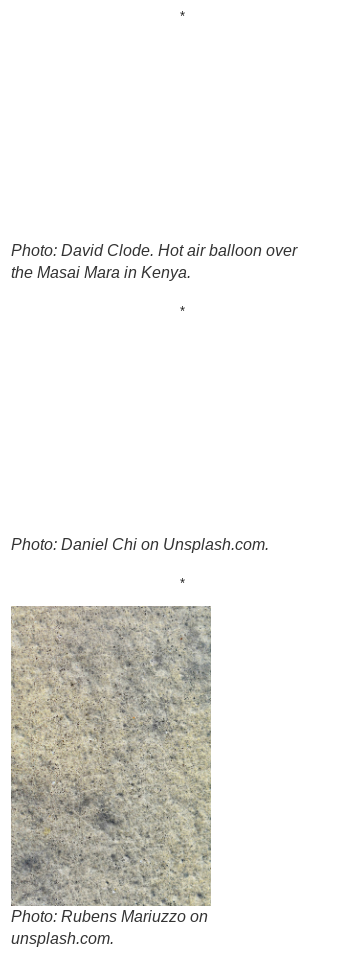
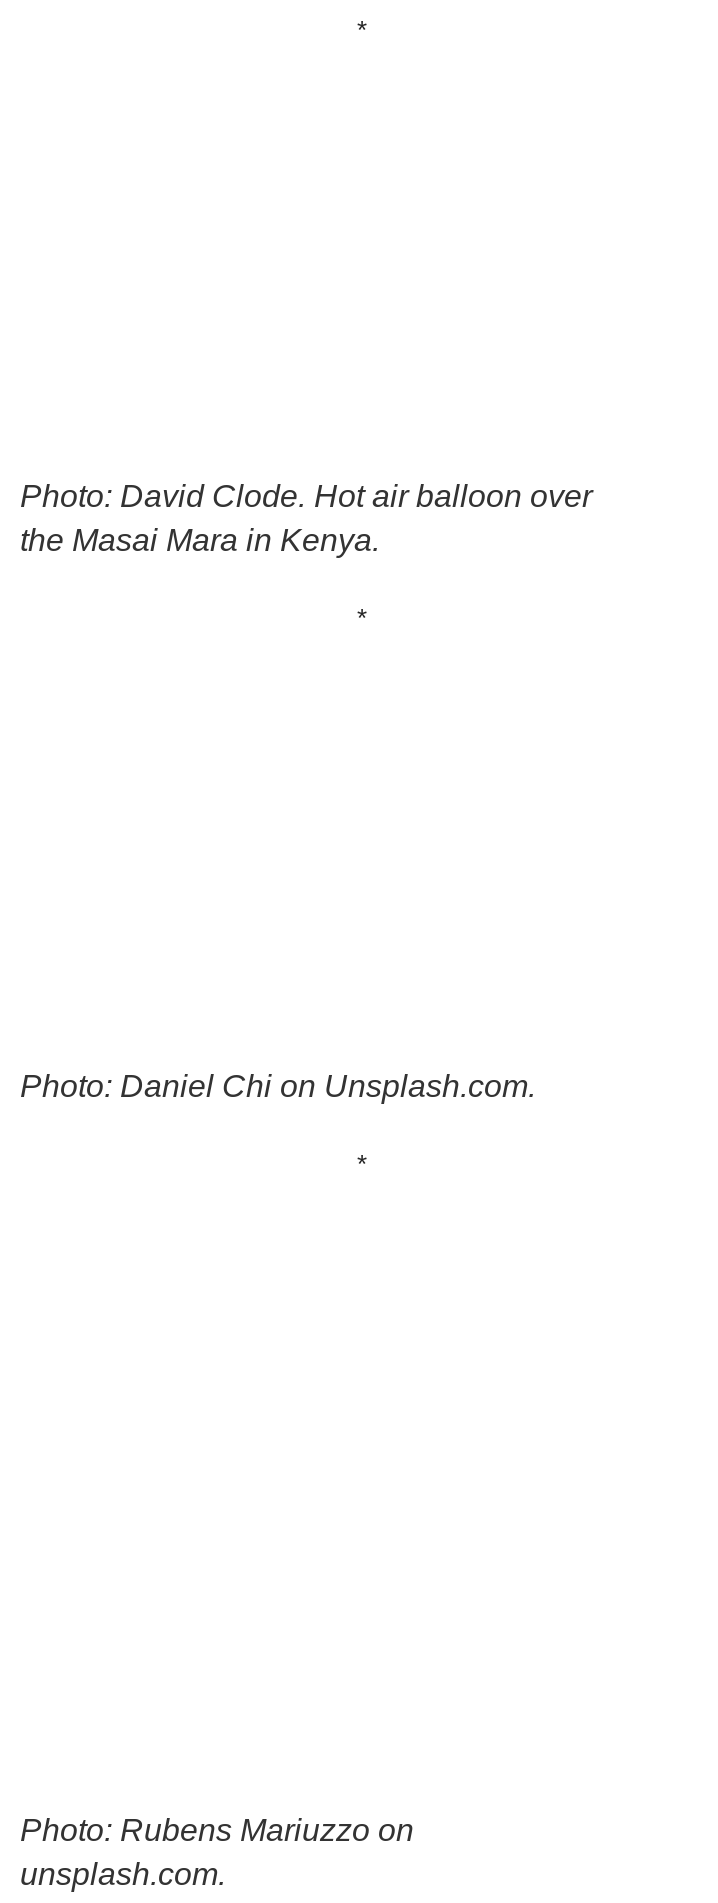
[10,605,212,906] [image] -> none

